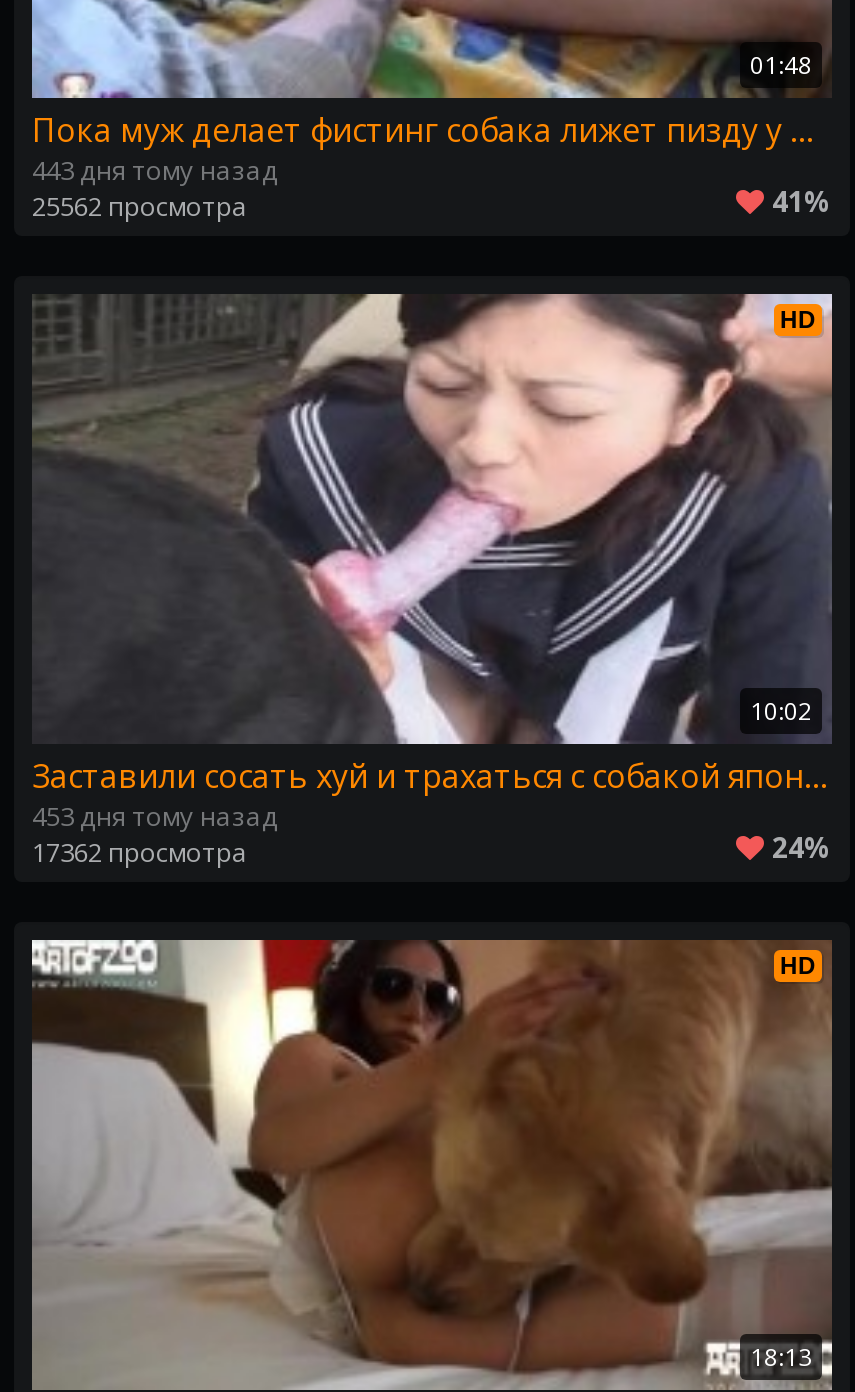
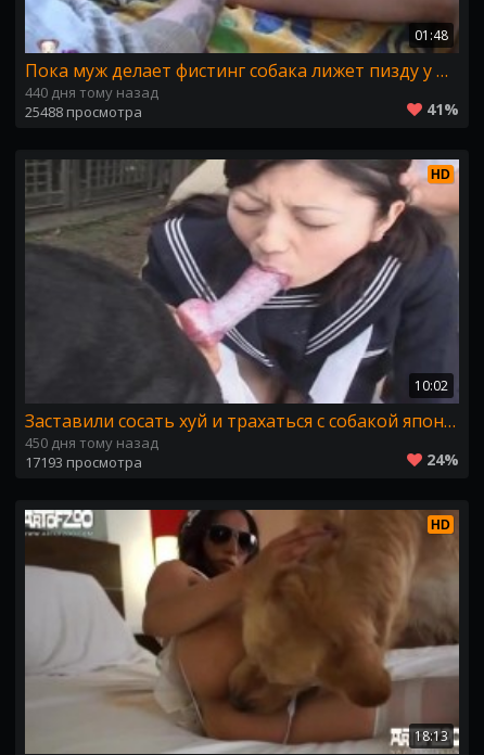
[32,152,278,188] 443 дня тому назад -> [25,82,158,102] 440 дня тому назад
[32,188,248,224] 25562 просмотра -> [25,102,142,121] 25488 просмотра
[32,798,278,834] 453 дня тому назад -> [25,433,158,452] 450 дня тому назад
[32,834,248,870] 17362 просмотра -> [25,452,142,472] 17193 просмотра

